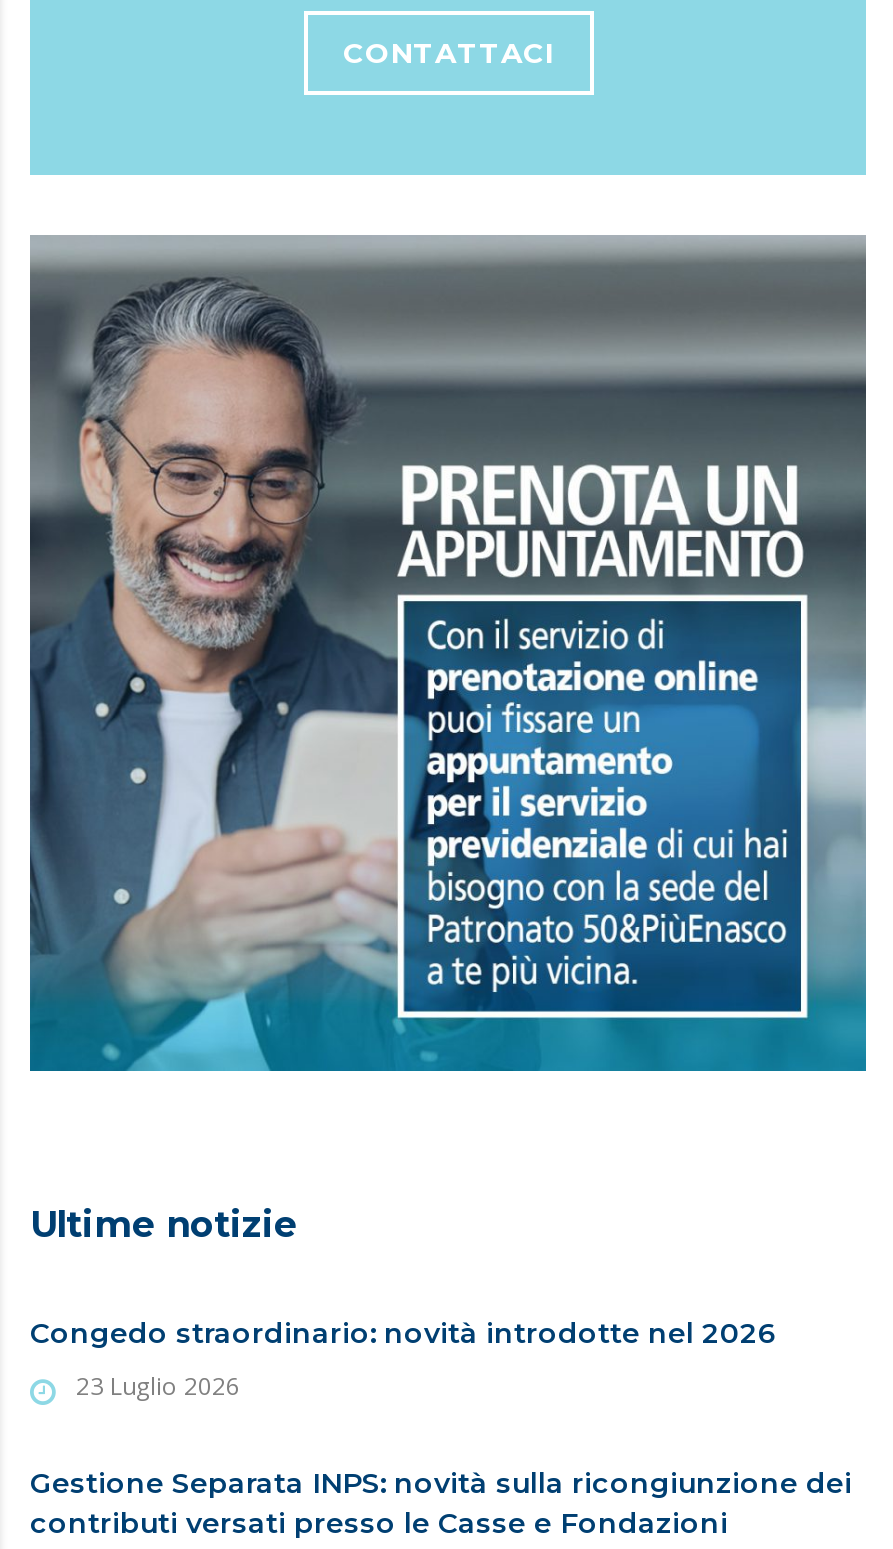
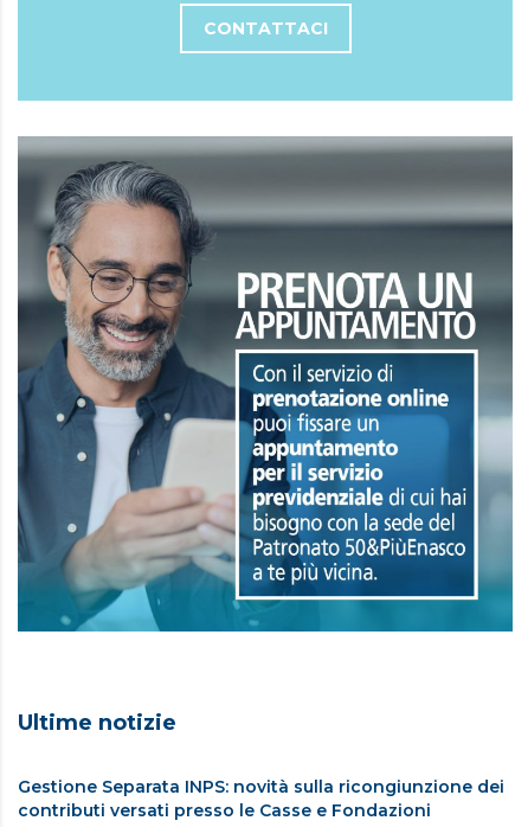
[30,1314,776,1402] Congedo straordinario: novità introdotte nel 2026 | 23 Luglio 2026 -> none

